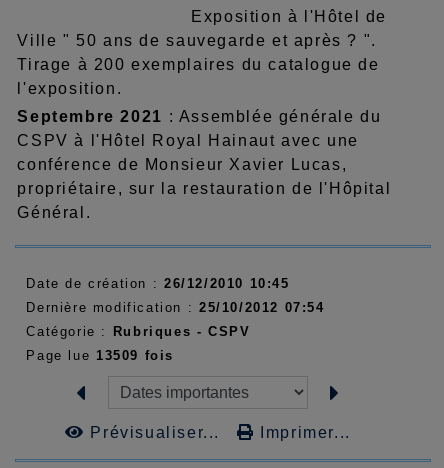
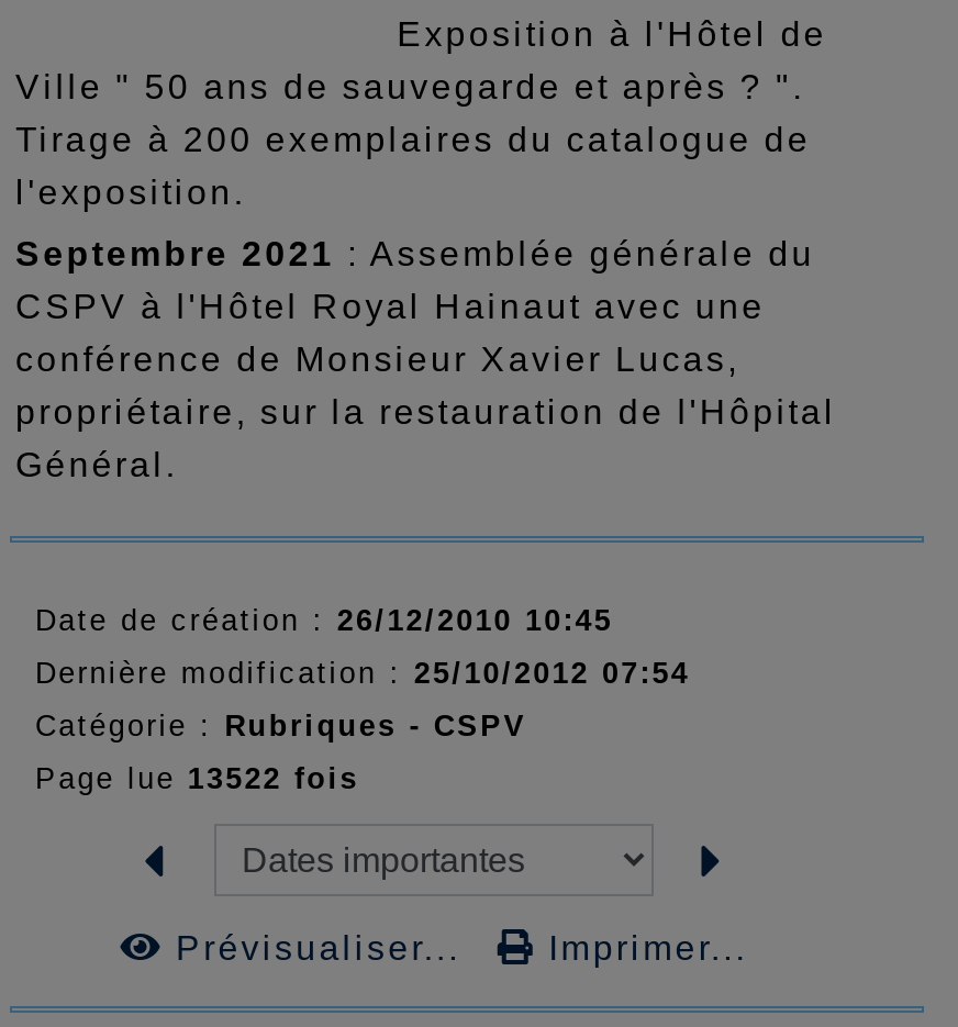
[26,348,174,363] Page lue 13509 fois -> [35,762,359,795] Page lue 13522 fois

